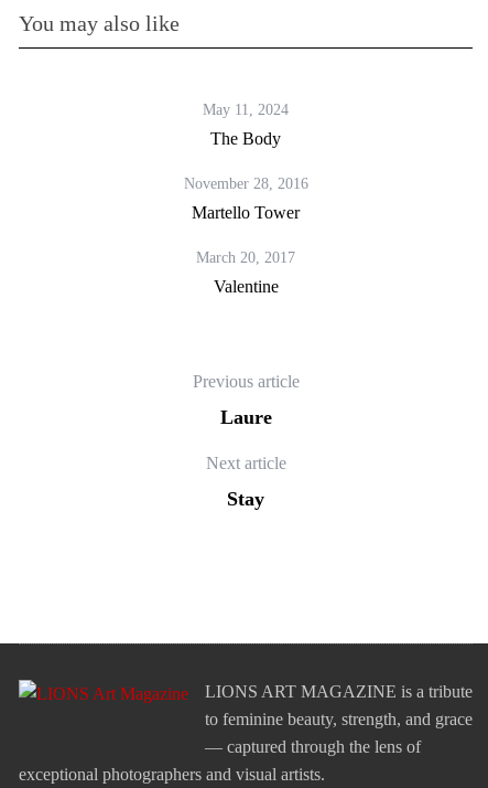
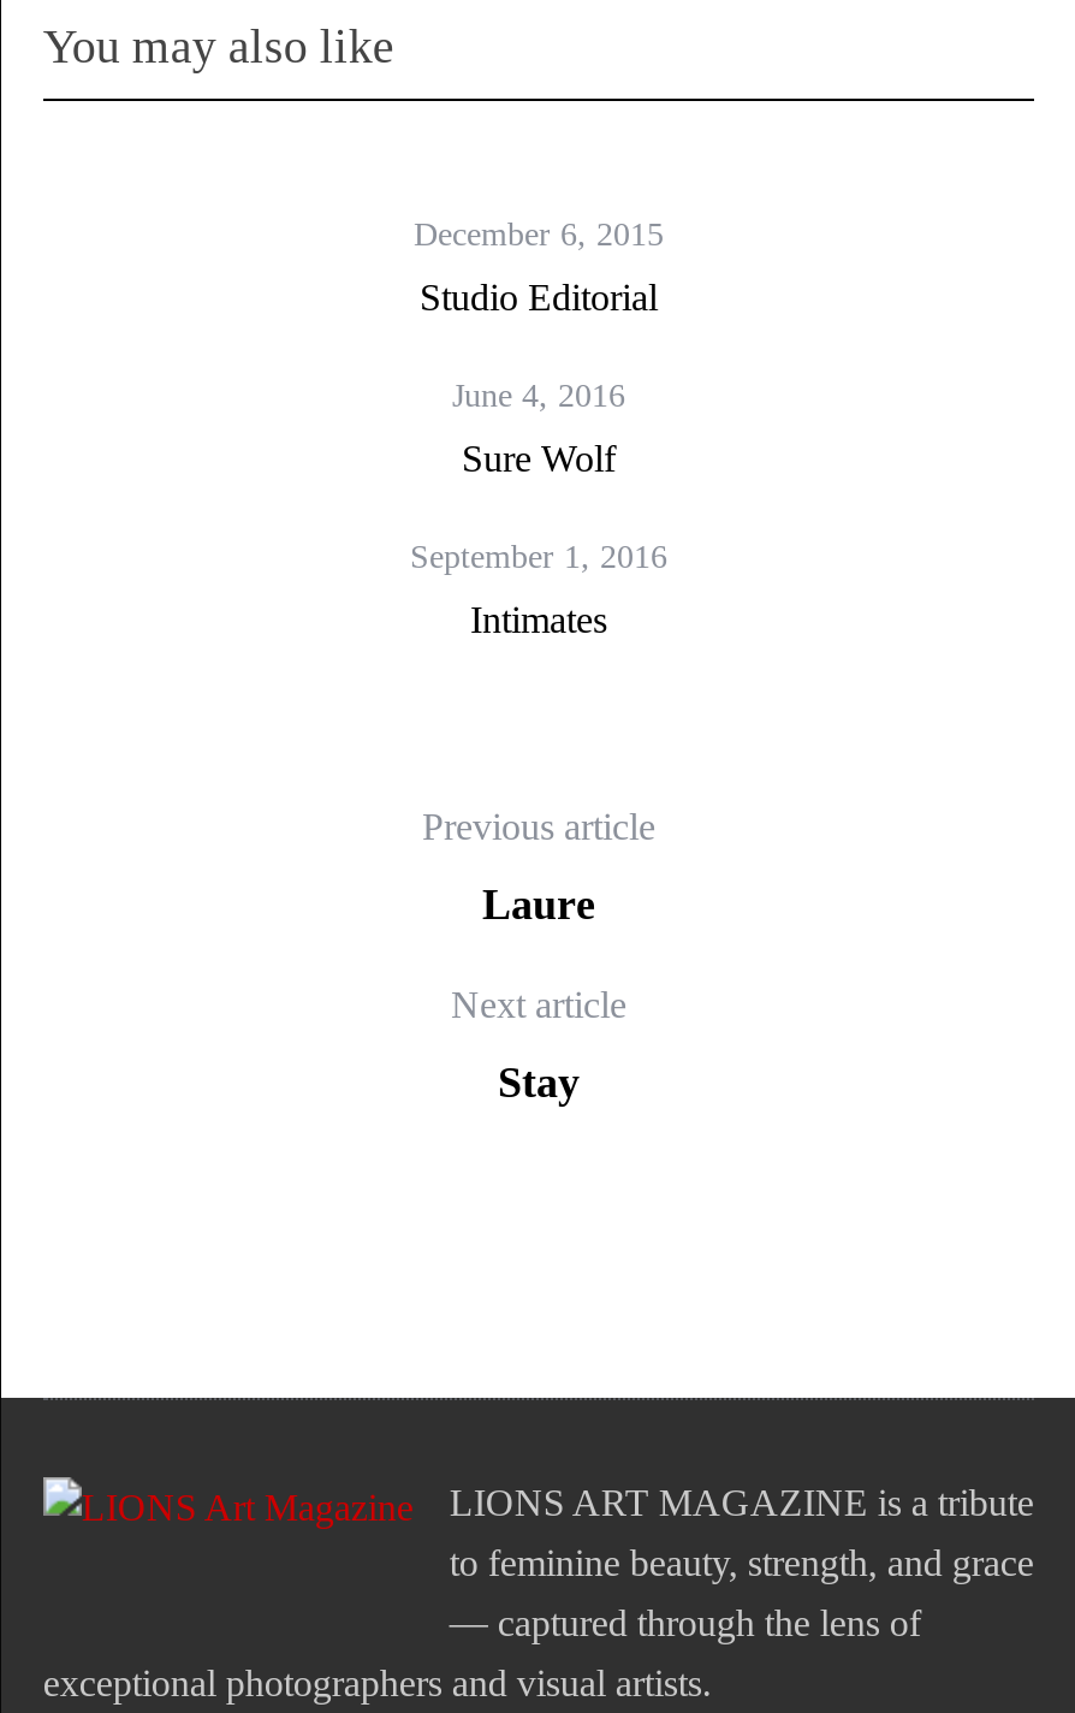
[203,102,289,118] May 11, 2024 -> [414,217,664,253] December 6, 2015
[210,129,281,148] The Body -> [420,277,658,318] Studio Editorial
[183,175,308,192] November 28, 2016 -> [452,378,625,414] June 4, 2016
[192,203,300,222] Martello Tower -> [462,438,616,479] Sure Wolf
[196,249,295,266] March 20, 2017 -> [410,539,667,575] September 1, 2016
[213,277,278,296] Valentine -> [470,599,607,640] Intimates

